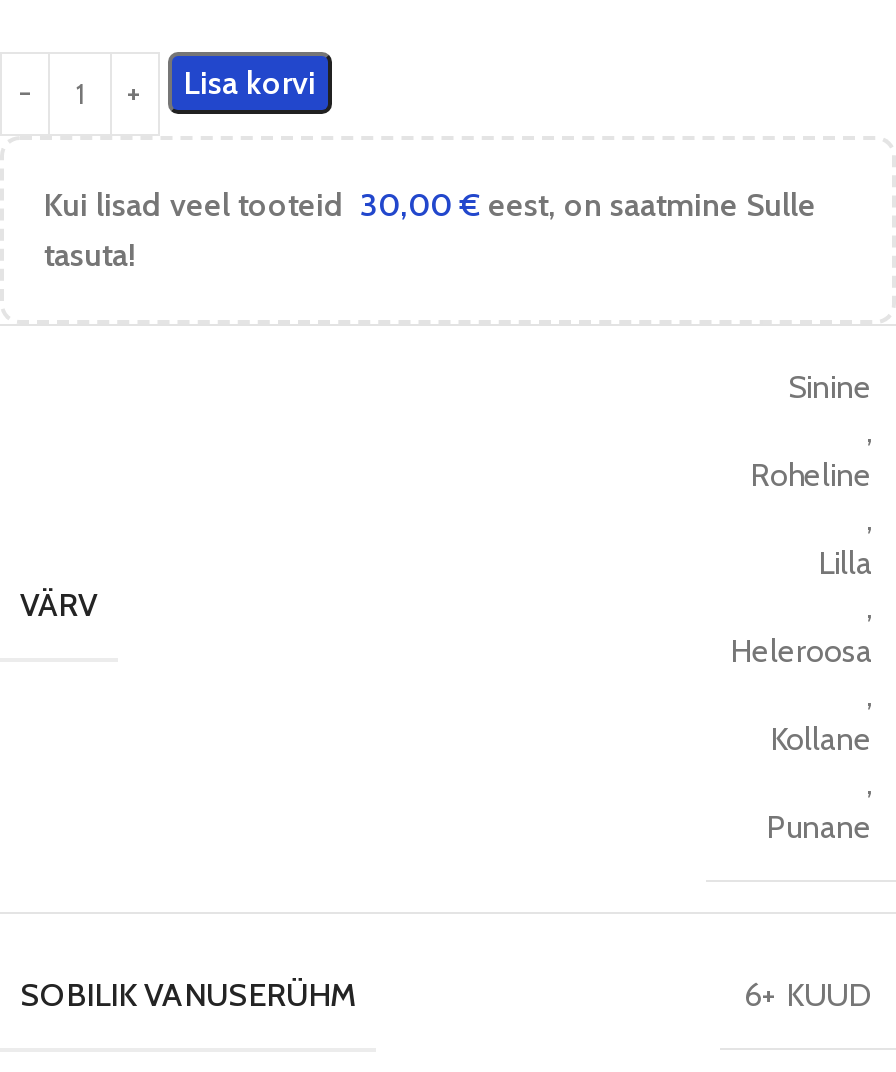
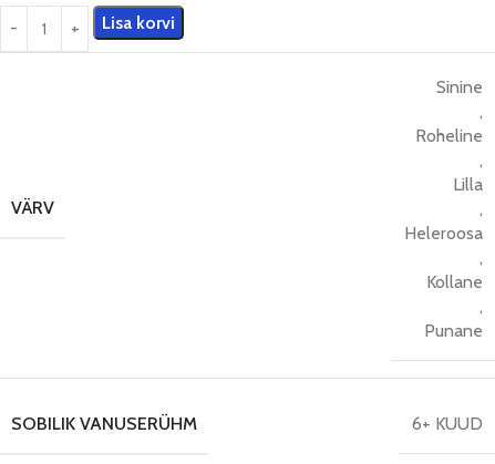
[44,185,816,273] Kui lisad veel tooteid 30,00 €eest, on saatmine Sulle | tasuta! -> none

